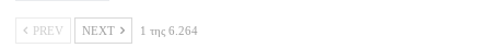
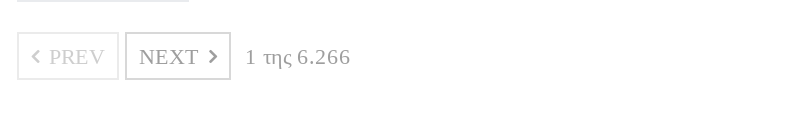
[30,24,198,37] PREV NEXT 1 της 6.264 -> [43,44,351,68] PREV NEXT 1 της 6.266

